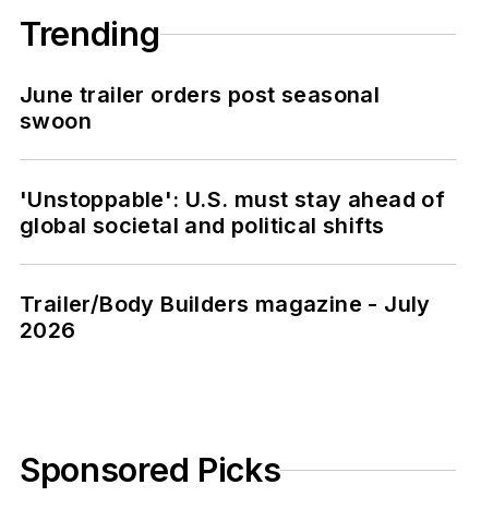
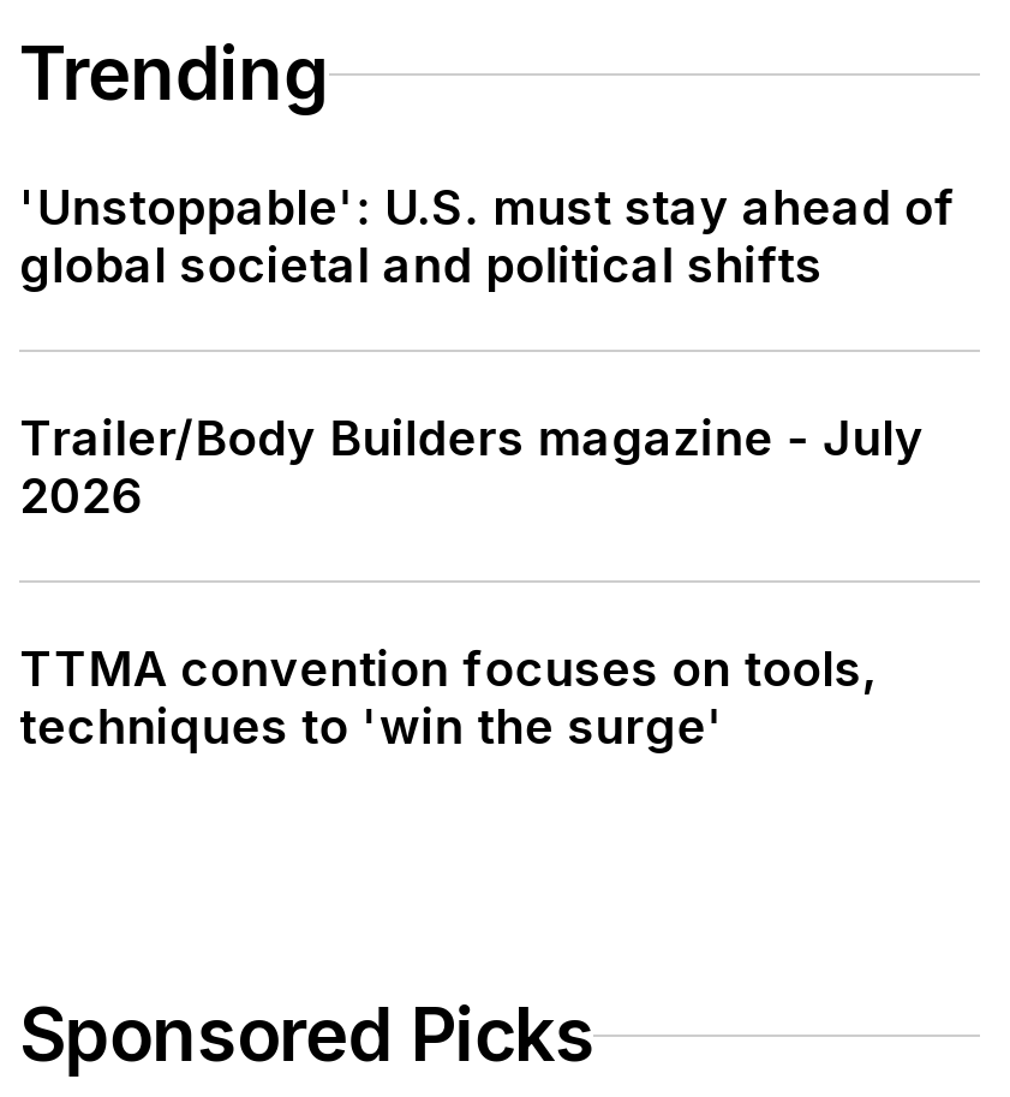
[20,82,380,134] June trailer orders post seasonal | swoon -> none
moved [20,187,445,344] -> [19,180,956,526]: 'Unstoppable': U.S. must stay ahead of | global societal and political shifts | Trailer/Body Builders magazine - July | 2026
none -> [19,641,877,756] TTMA convention focuses on tools, | techniques to 'win the surge'

